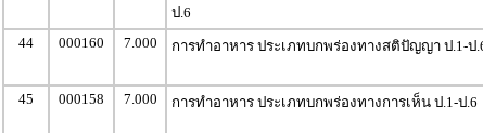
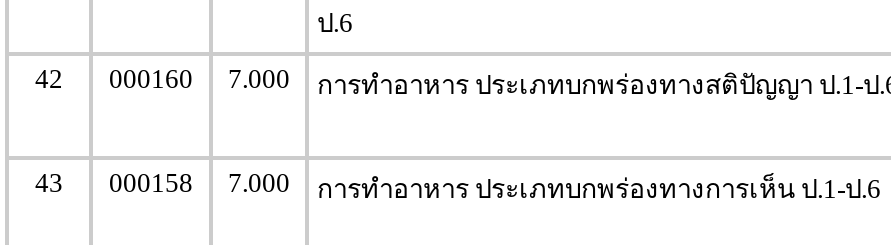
[18,35,34,51] 44 -> [35,64,63,94] 42
[18,91,478,110] 45 000158 7.000 การทำอาหาร ประเภทบกพร่องทางการเห็น ป.1-ป.6 -> [35,168,881,204] 43 000158 7.000 การทำอาหาร ประเภทบกพร่องทางการเห็น ป.1-ป.6

